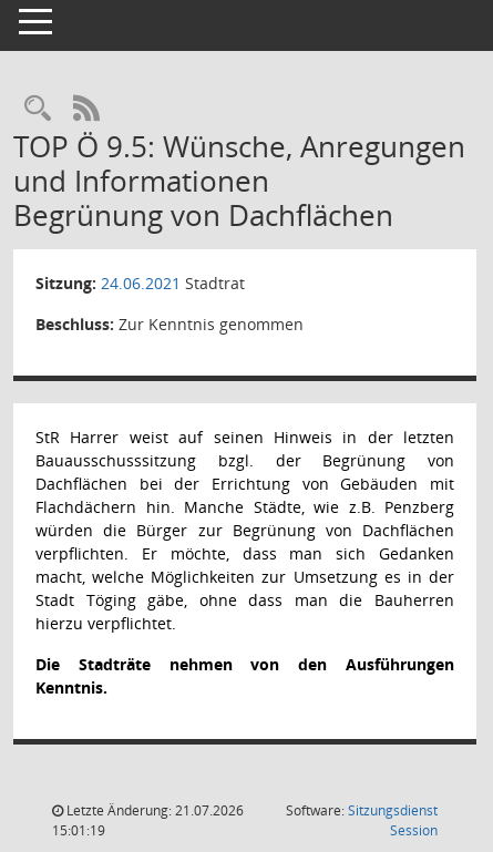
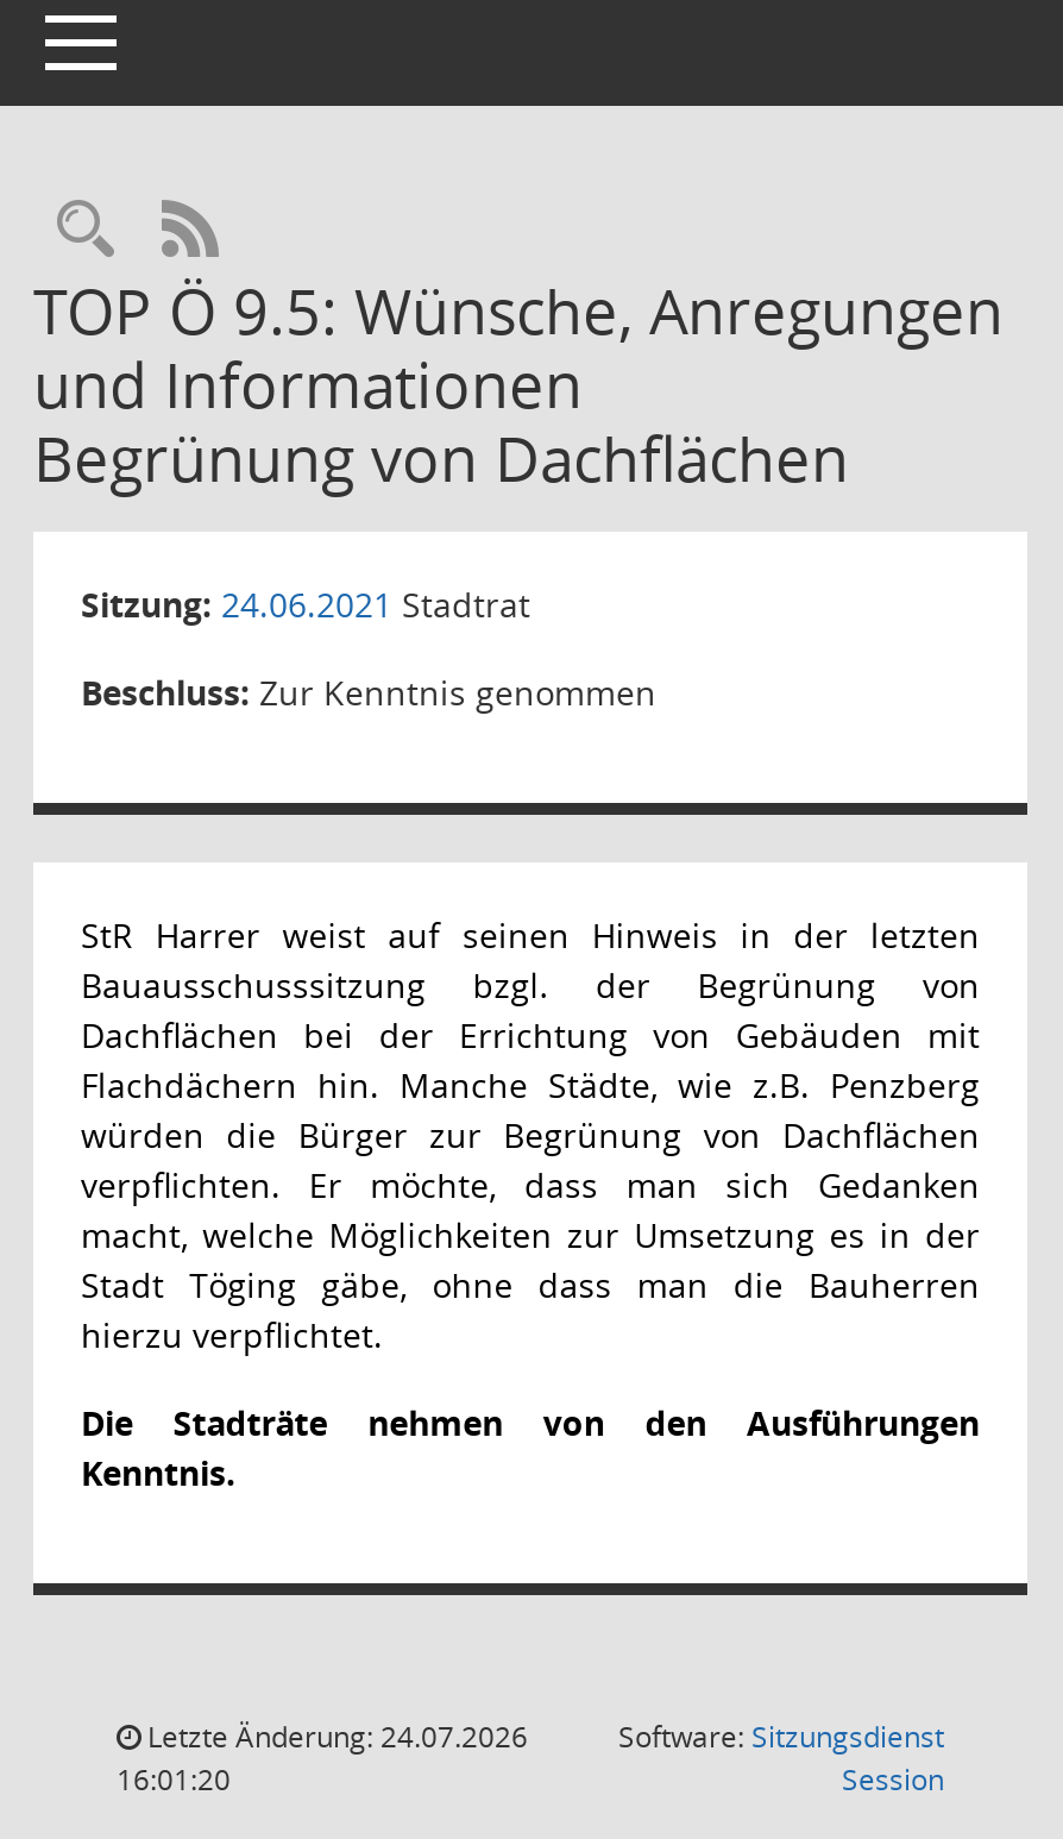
[63,801,244,820] Letzte Änderung: 21.07.2026 -> [140,1716,528,1757] Letzte Änderung: 24.07.2026
[52,821,105,840] 15:01:19 -> [117,1759,231,1800] 16:01:20

